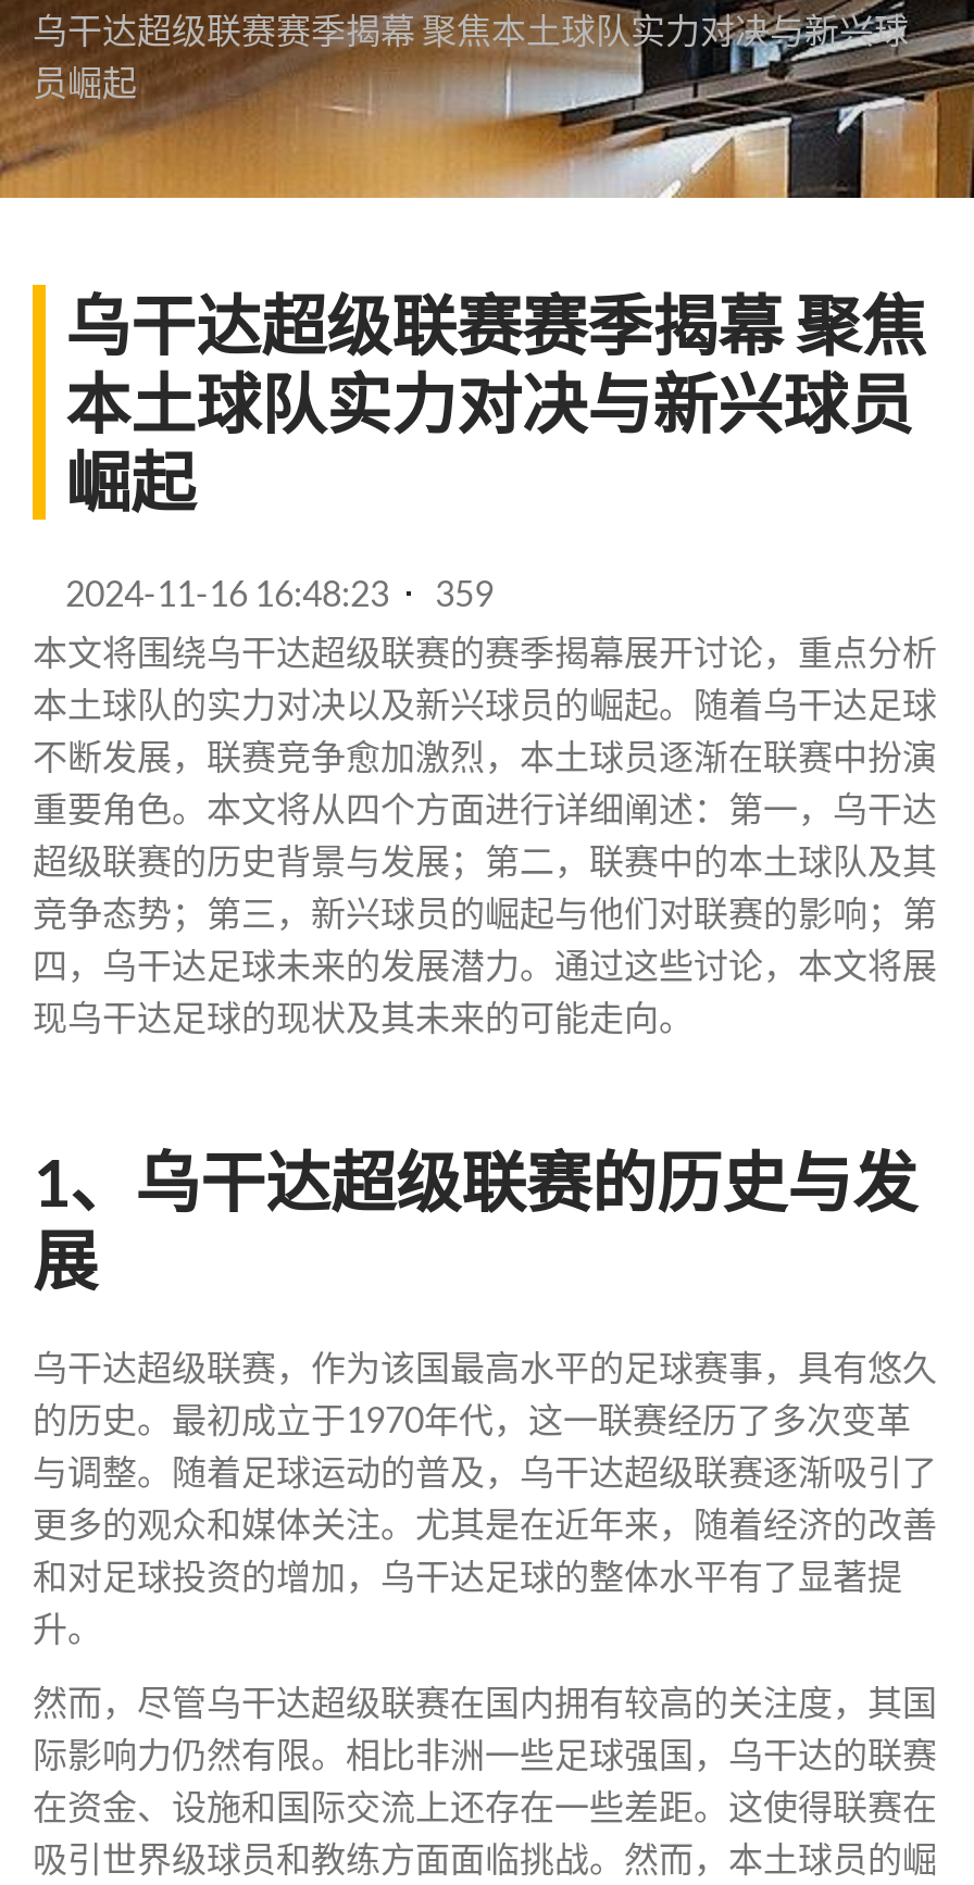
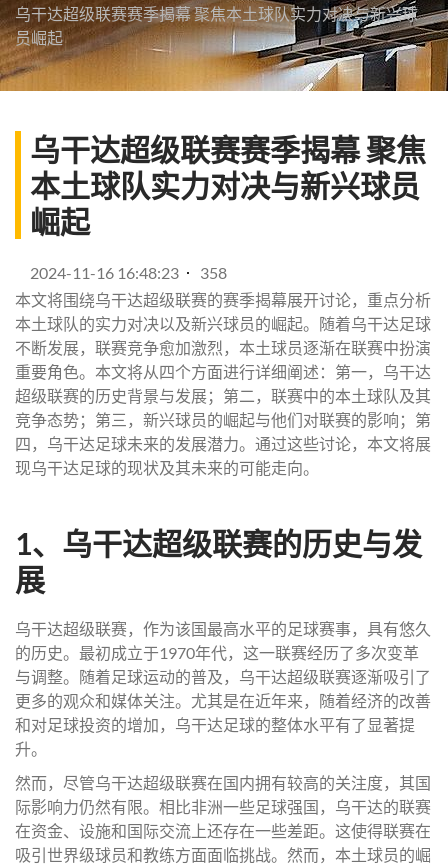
[65,572,494,613] 2024-11-16 16:48:23 359 -> [30,263,227,282] 2024-11-16 16:48:23 358

